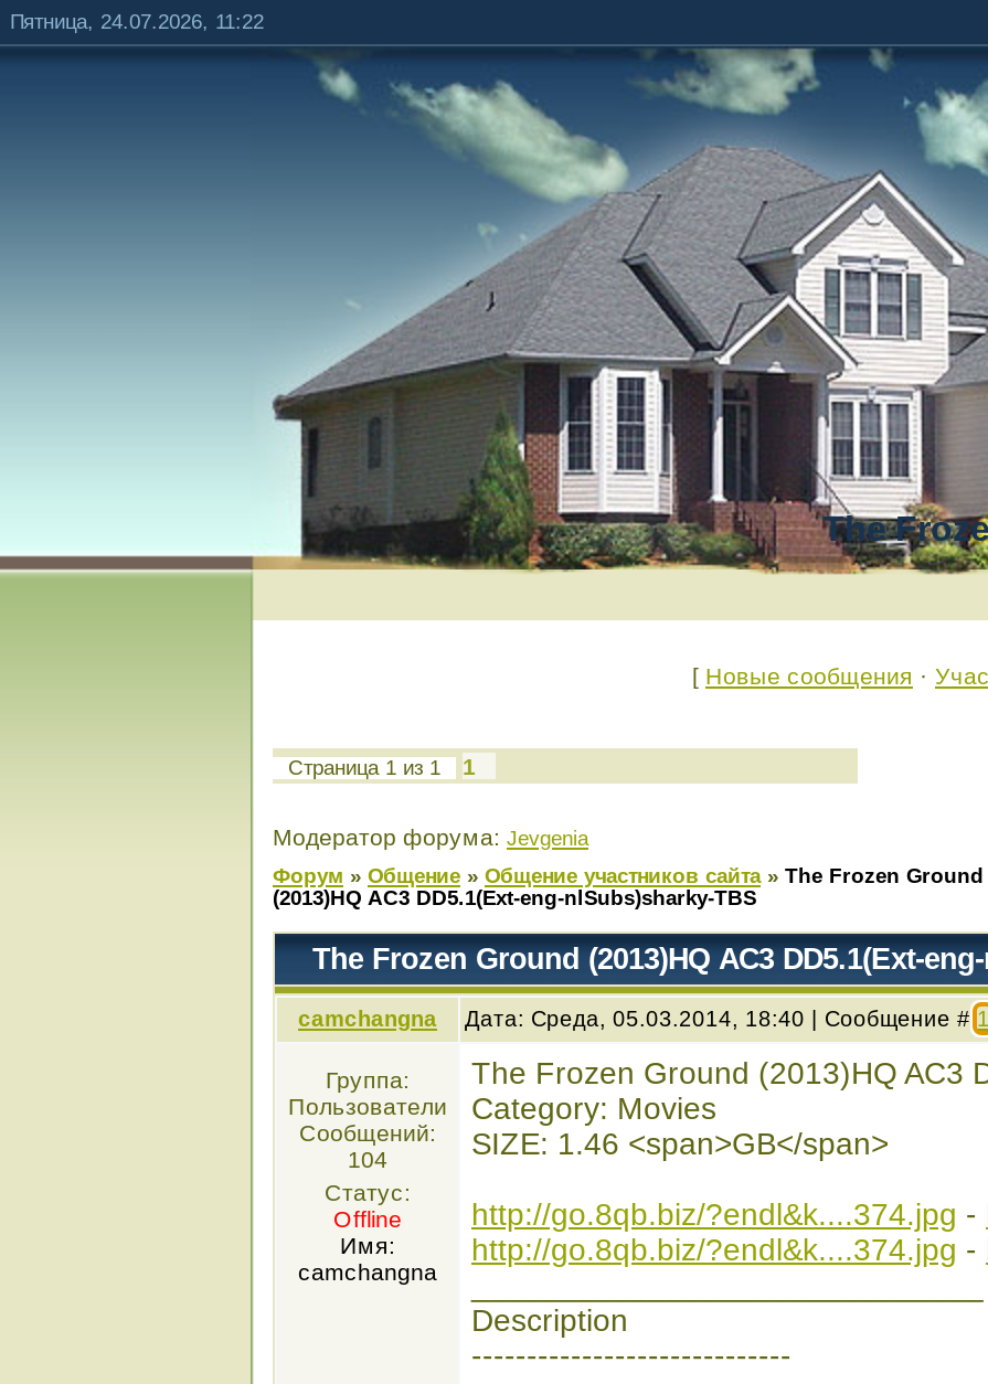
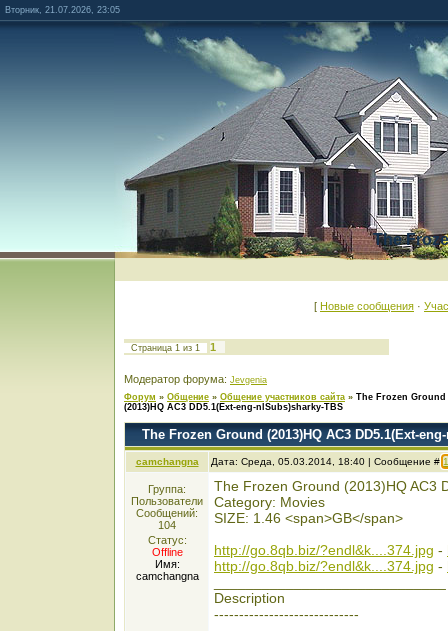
[10,11,264,33] Пятница, 24.07.2026, 11:22 -> [5,5,120,15] Вторник, 21.07.2026, 23:05

